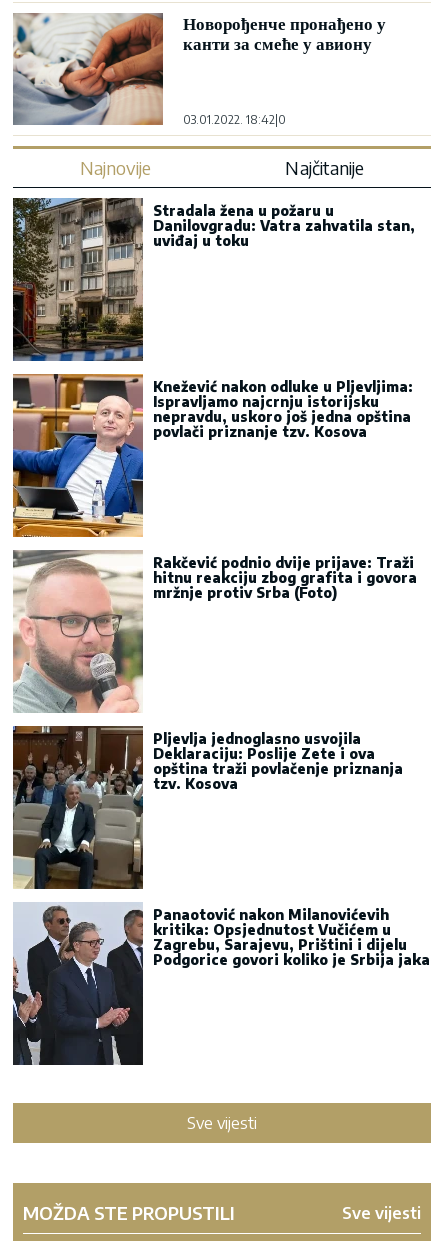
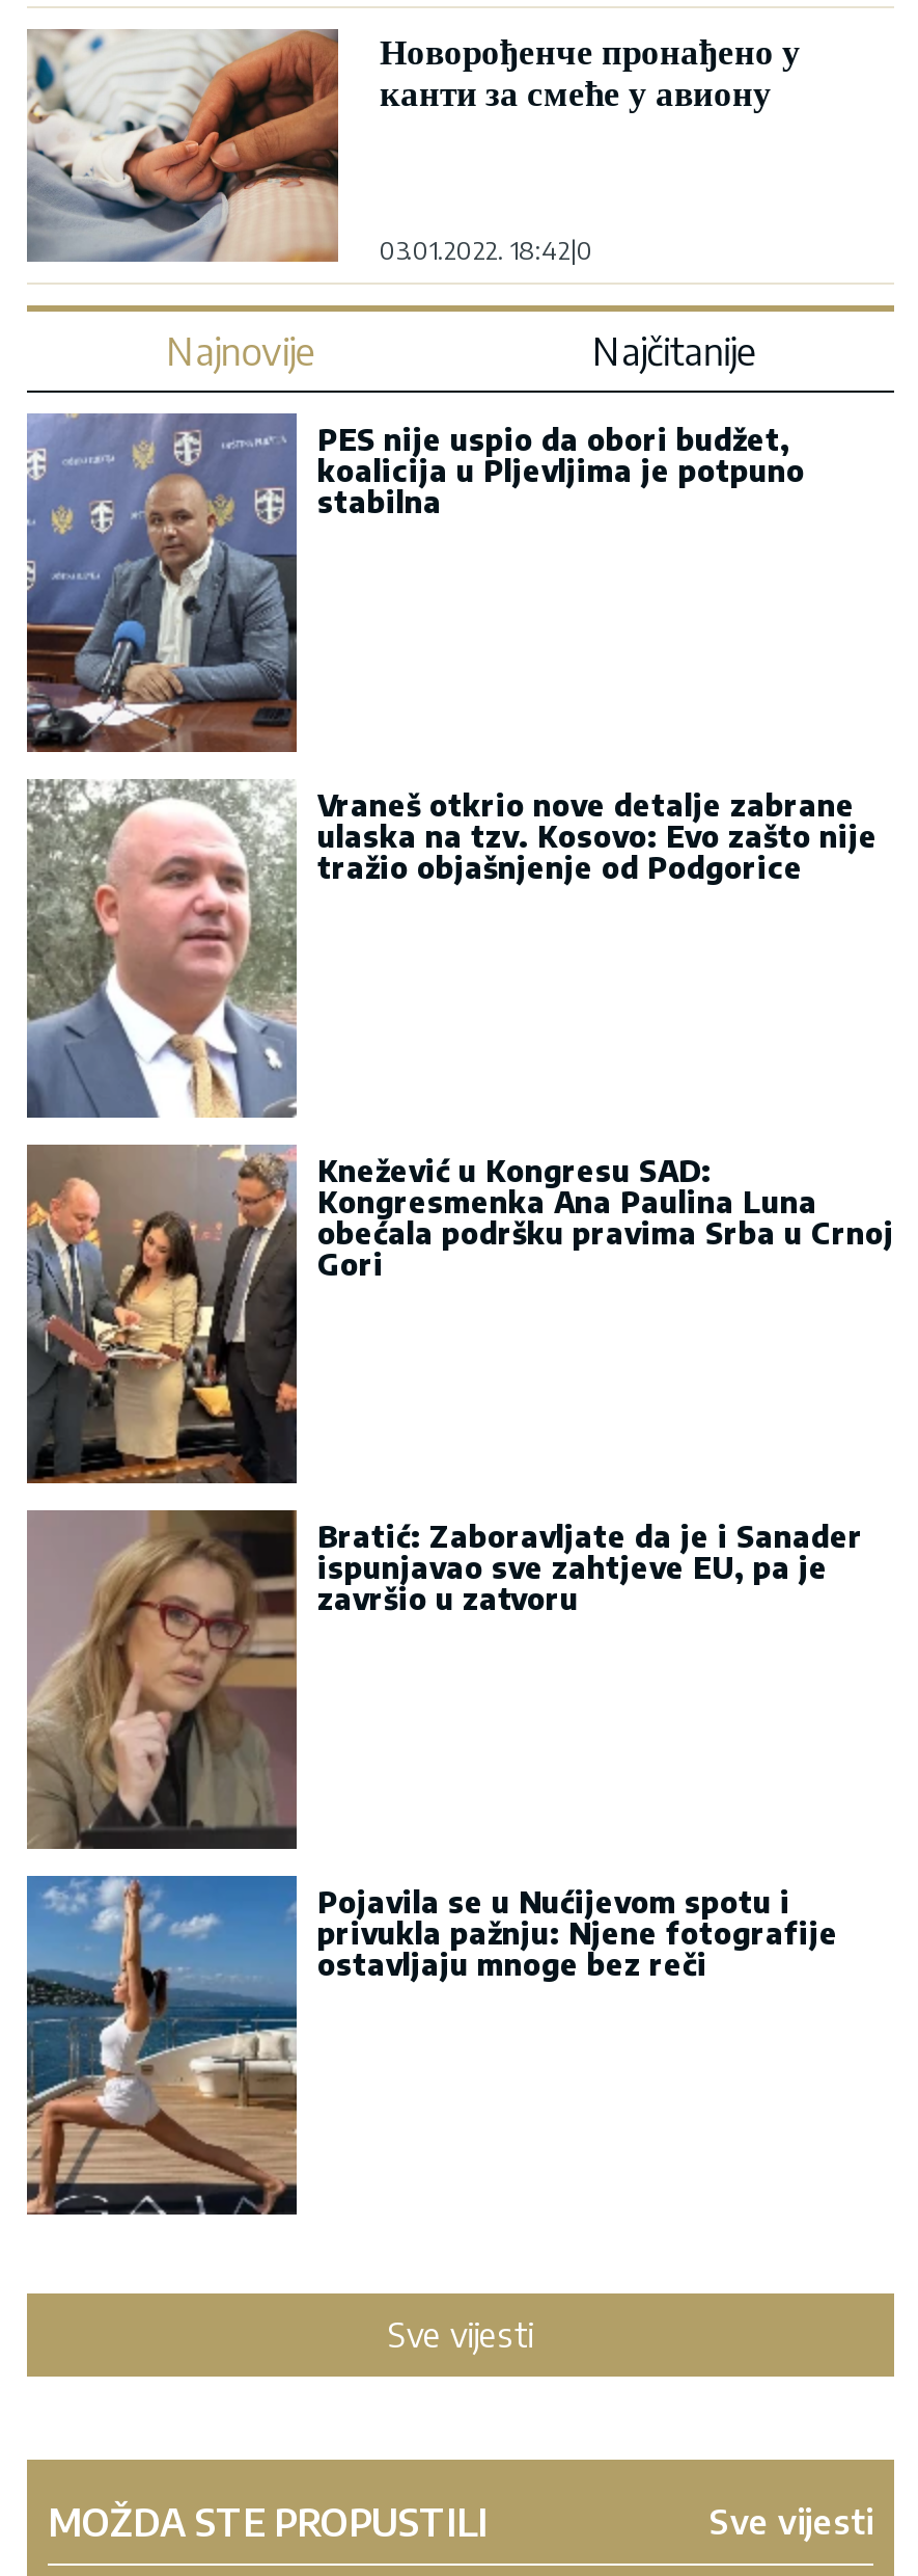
[12,197,415,362] [image] | Stradala žena u požaru u | Danilovgradu: Vatra zahvatila stan, | uviđaj u toku -> [25,411,805,754] [image] | PES nije uspio da obori budžet, | koalicija u Pljevljima je potpuno | stabilna
[12,373,413,538] [image] | Knežević nakon odluke u Pljevljima: | Ispravljamo najcrnju istorijsku | nepravdu, uskoro još jedna opština | povlači priznanje tzv. Kosova -> [25,777,878,1120] [image] | Vraneš otkrio nove detalje zabrane | ulaska na tzv. Kosovo: Evo zašto nije | tražio objašnjenje od Podgorice
[12,550,417,714] [image] | Rakčević podnio dvije prijave: Traži | hitnu reakciju zbog grafita i govora | mržnje protiv Srba (Foto) -> [25,1145,894,1485] [image] | Knežević u Kongresu SAD: | Kongresmenka Ana Paulina Luna | obećala podršku pravima Srba u Crnoj | Gori
[13,725,403,889] [image] | Pljevlja jednoglasno usvojila | Deklaraciju: Poslije Zete i ova | opština traži povlačenje priznanja | tzv. Kosova -> [27,1508,863,1851] [image] | Bratić: Zaboravljate da je i Sanader | ispunjavao sve zahtjeve EU, pa je | završio u zatvoru
[12,902,430,1065] [image] | Panaotović nakon Milanovićevih | kritika: Opsjednutost Vučićem u | Zagrebu, Sarajevu, Prištini i dijelu | Podgorice govori koliko je Srbija jaka -> [25,1874,838,2217] [image] | Pojavila se u Nućijevom spotu i | privukla pažnju: Njene fotografije | ostavljaju mnoge bez reči

